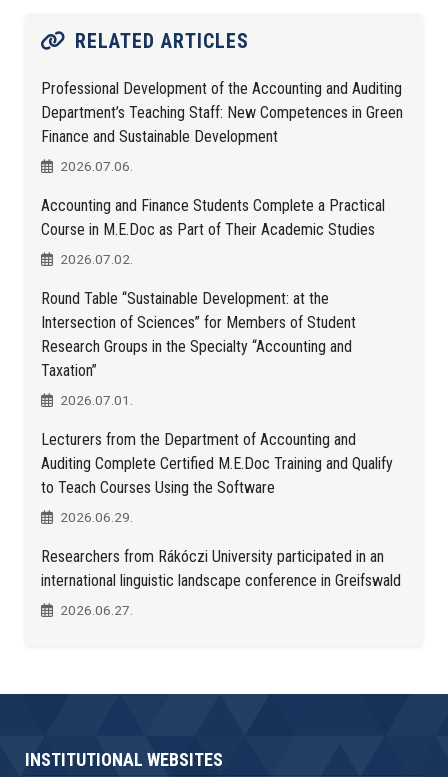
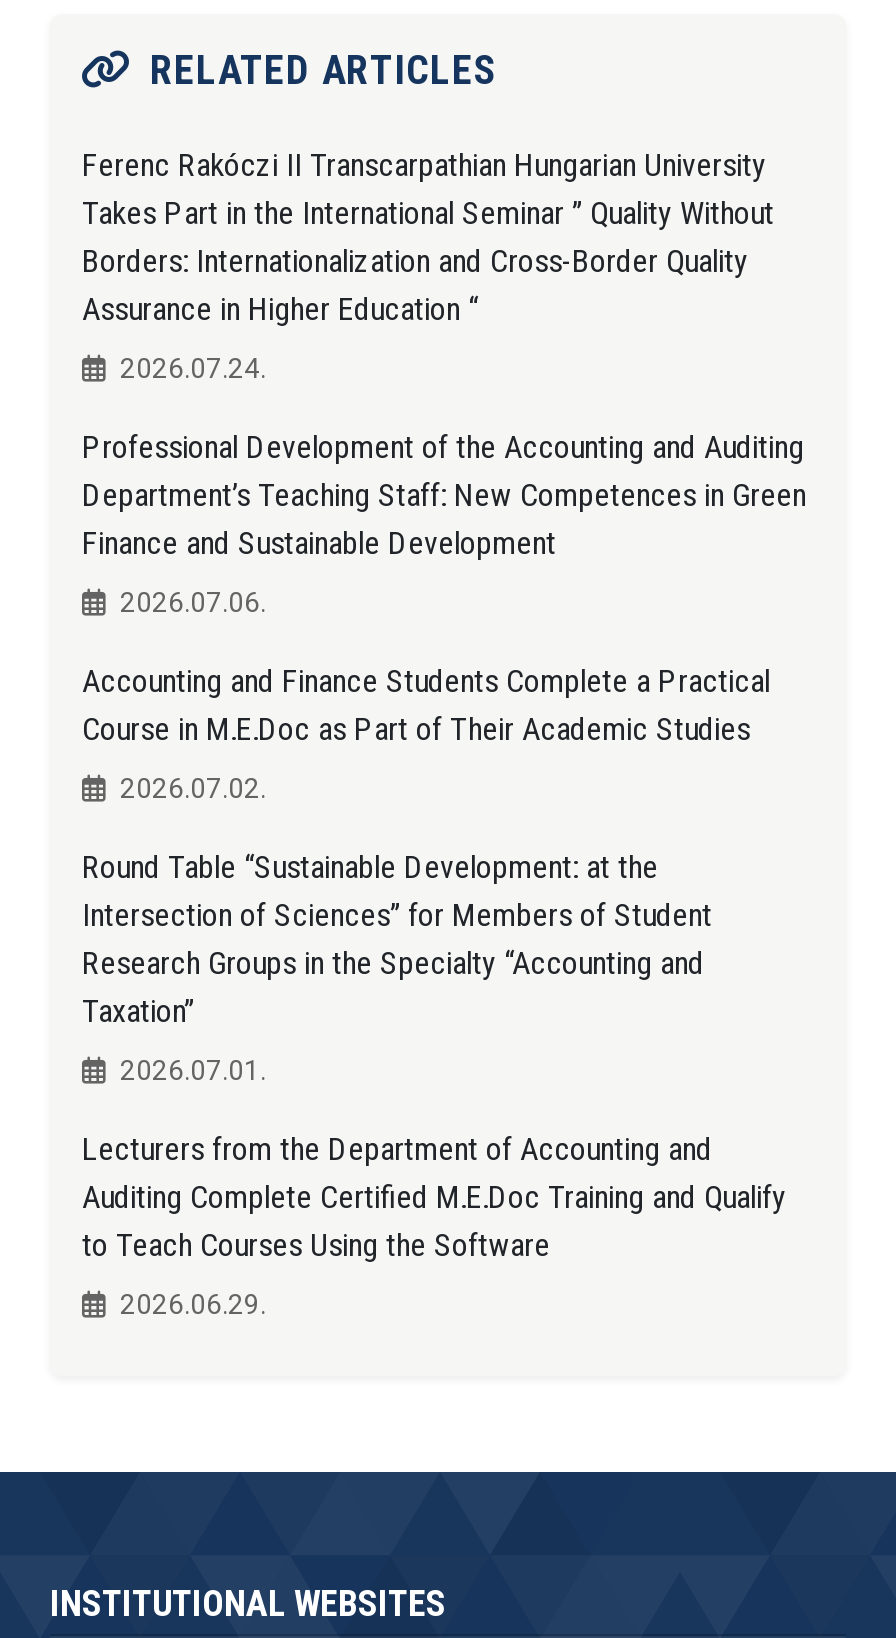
none -> [82,146,774,384] Ferenc Rakóczi II Transcarpathian Hungarian University | Takes Part in the International Seminar ” Quality Without | Borders: Internationalization and Cross-Border Quality | Assurance in Higher Education “ | 2026.07.24.
moved [41,79,403,525] -> [82,428,806,1320]: Professional Development of the Accounting and Auditing | Department’s Teaching Staff: New Competences in Green | Finance and Sustainable Development | ... | to Teach Courses Using the Software | 2026.06.29.
[41,547,401,618] Researchers from Rákóczi University participated in an | international linguistic landscape conference in Greifswald | 2026.06.27. -> none

